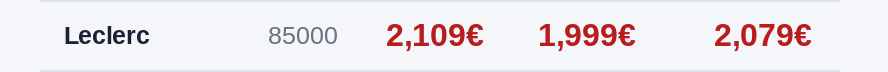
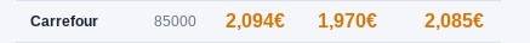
[64,22,150,50] Leclerc -> [30,13,98,30] Carrefour
[386,18,484,52] 2,109€ -> [226,11,285,31] 2,094€
[538,18,636,52] 1,999€ -> [318,11,377,31] 1,970€
[714,18,812,52] 2,079€ -> [424,11,484,31] 2,085€

